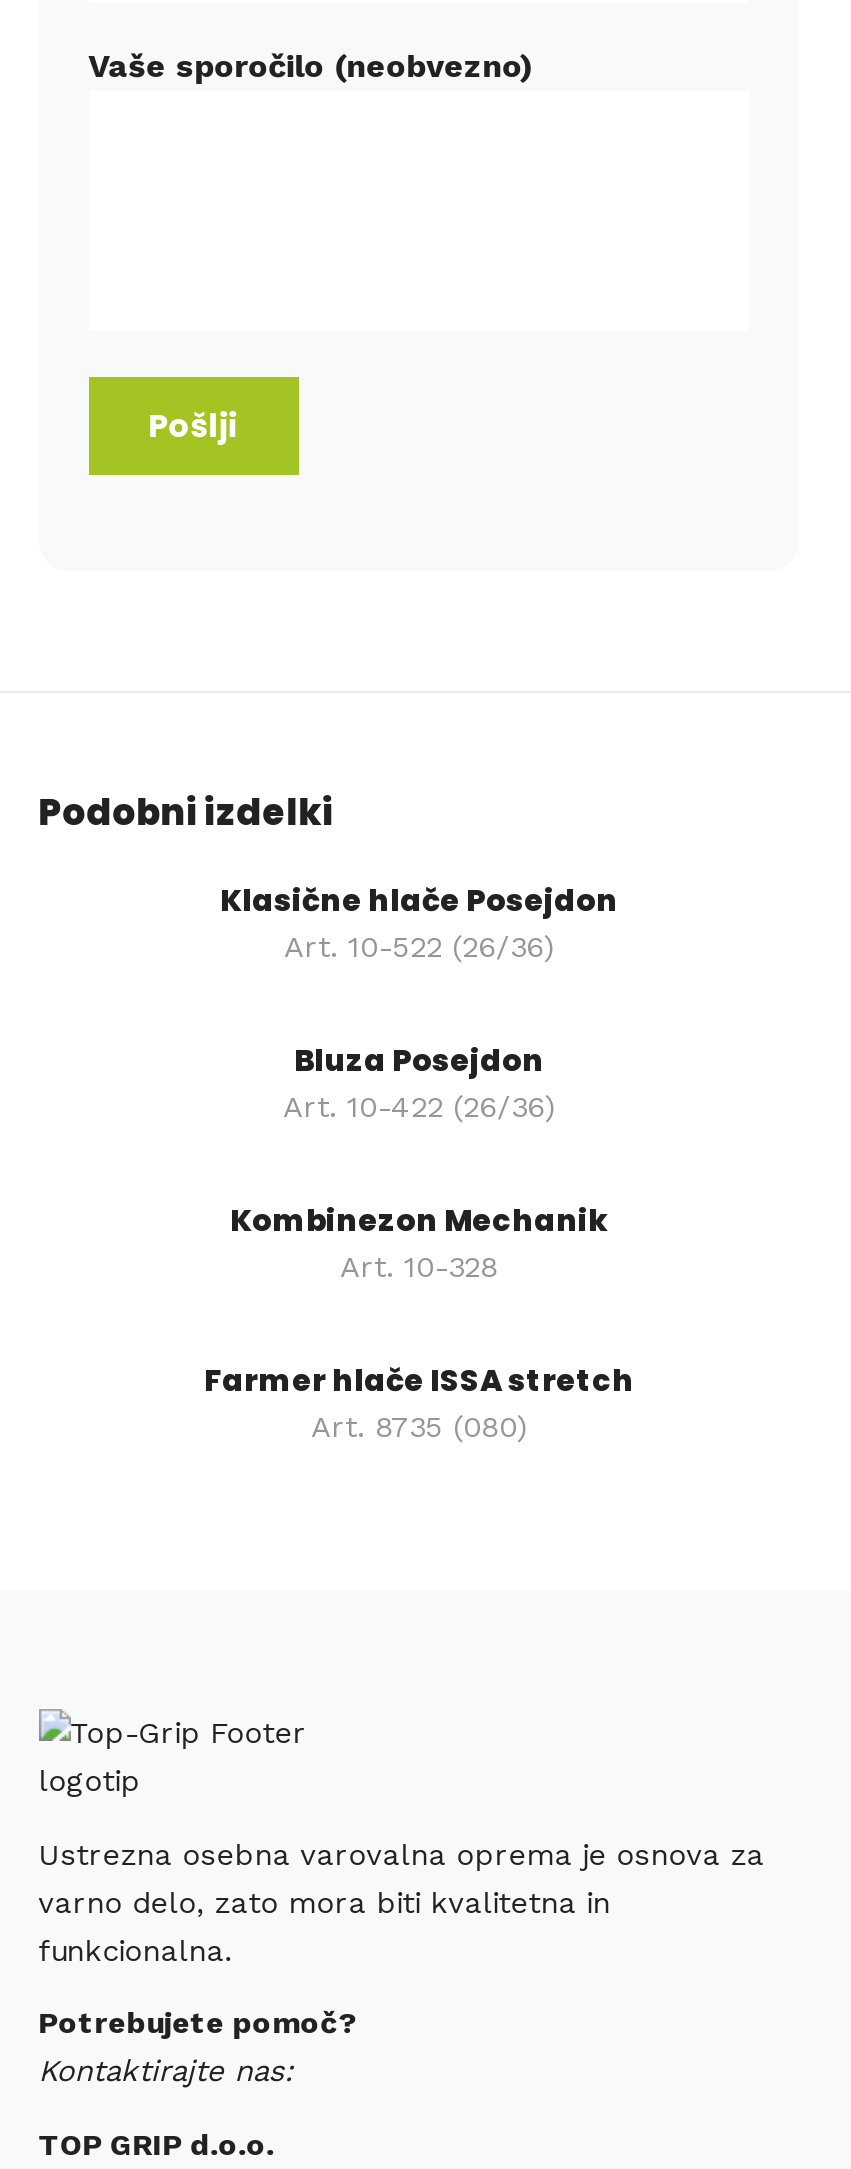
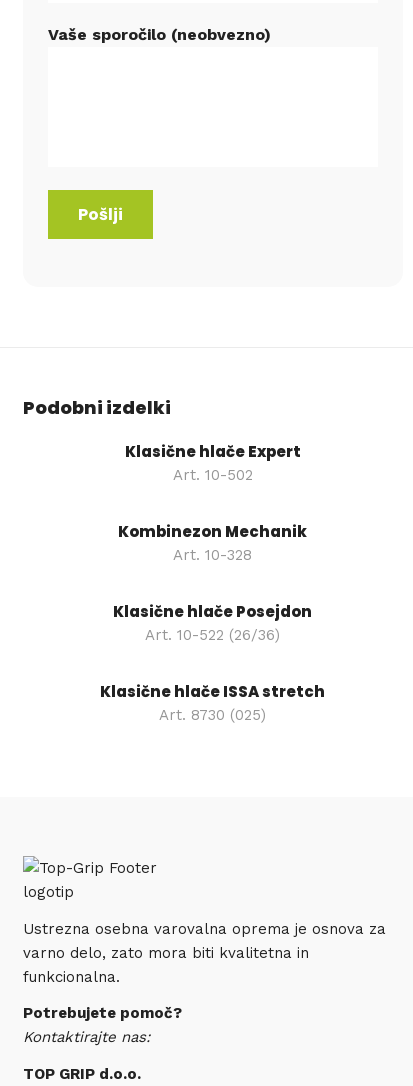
moved [220,879,618,965] -> [113,601,312,644]: Klasične hlače Posejdon | Art. 10-522 (26/36)
[283,1039,555,1125] Bluza Posejdon | Art. 10-422 (26/36) -> [125,441,301,484] Klasične hlače Expert | Art. 10-502
moved [230,1199,608,1285] -> [118,521,307,564]: Kombinezon Mechanik | Art. 10-328
[204,1359,634,1445] Farmer hlače ISSA stretch | Art. 8735 (080) -> [100,681,325,724] Klasične hlače ISSA stretch | Art. 8730 (025)

